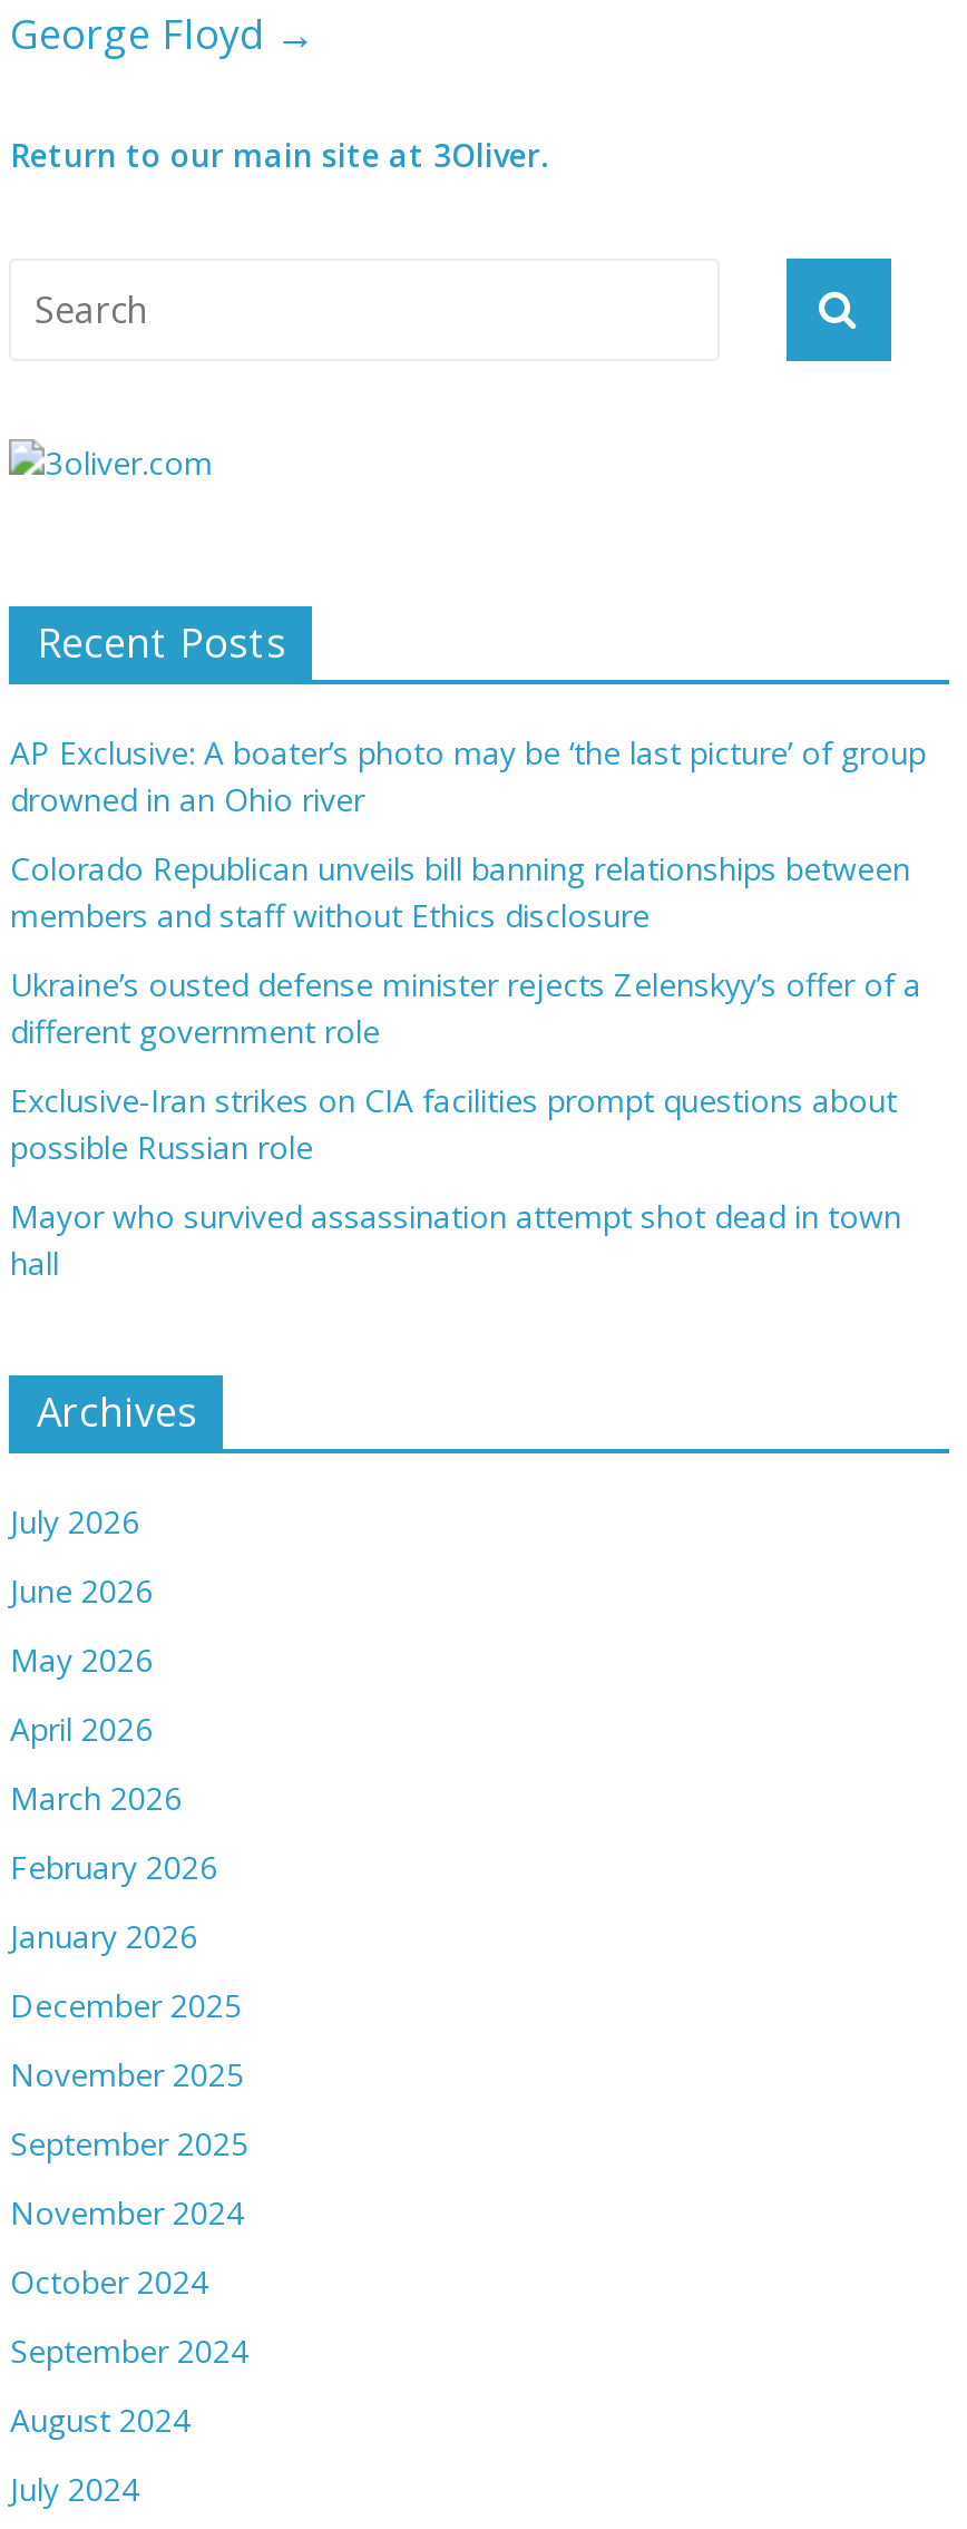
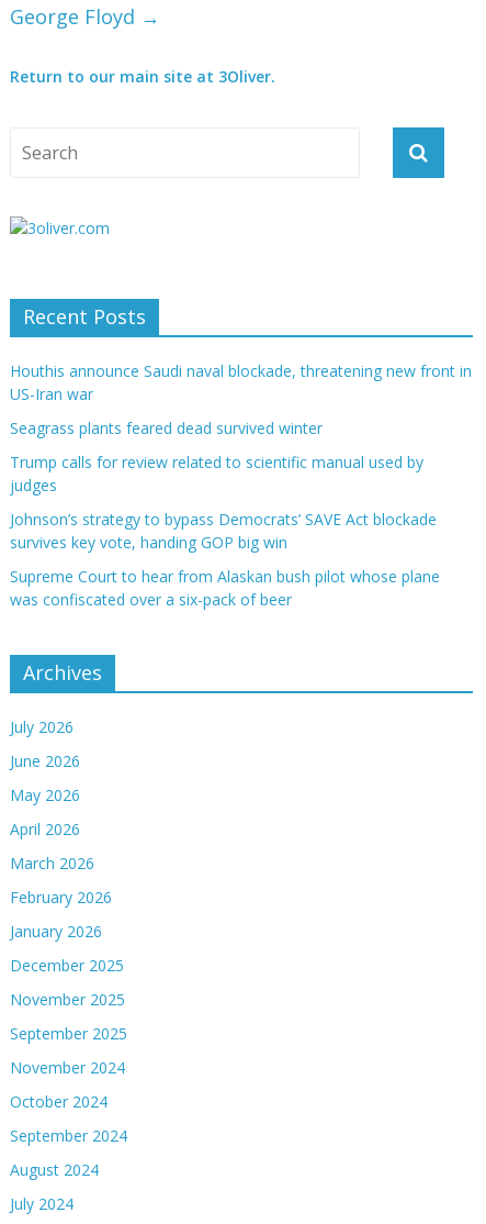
[10,731,926,820] AP Exclusive: A boater’s photo may be ‘the last picture’ of group | drowned in an Ohio river -> [10,360,472,404] Houthis announce Saudi naval blockade, threatening new front in | US-Iran war
[10,847,910,936] Colorado Republican unveils bill banning relationships between | members and staff without Ethics disclosure -> [10,418,323,438] Seagrass plants feared dead survived winter
[10,963,921,1052] Ukraine’s ousted defense minister rejects Zelenskyy’s offer of a | different government role -> [10,452,424,496] Trump calls for review related to scientific manual used by | judges
[10,1079,897,1168] Exclusive-Iran strikes on CIA facilities prompt questions about | possible Russian role -> [10,509,437,553] Johnson’s strategy to bypass Democrats’ SAVE Act blockade | survives key vote, handing GOP big win
[10,1195,901,1284] Mayor who survived assassination attempt shot dead in town | hall -> [10,566,440,610] Supreme Court to hear from Alaskan bush pilot whose plane | was confiscated over a six-pack of beer

